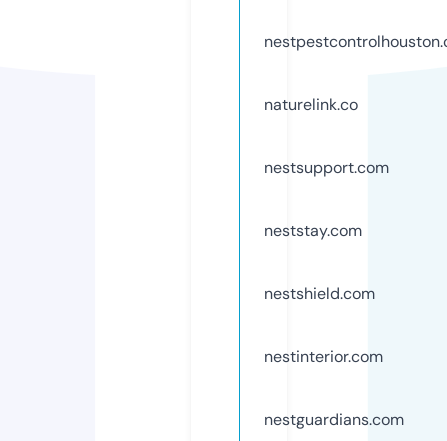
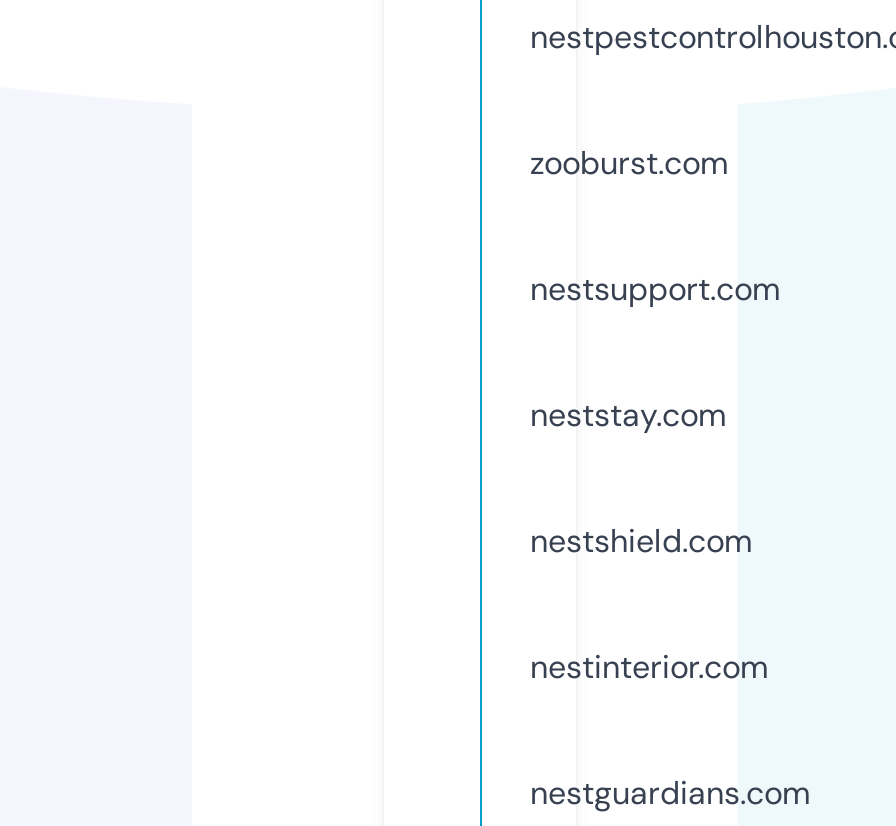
[264,94,358,115] naturelink.co -> [530,142,728,184] zooburst.com

